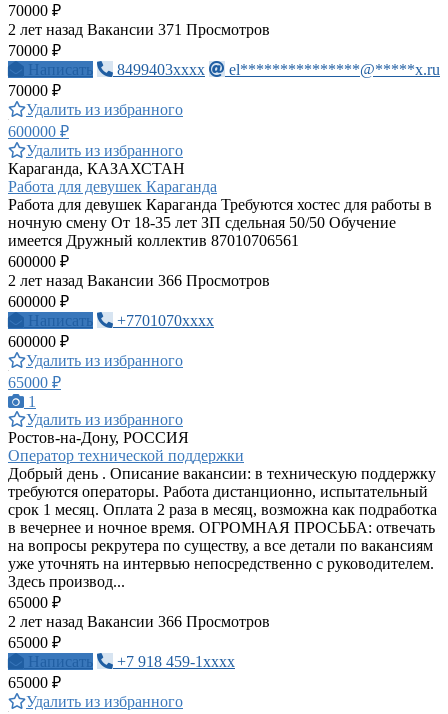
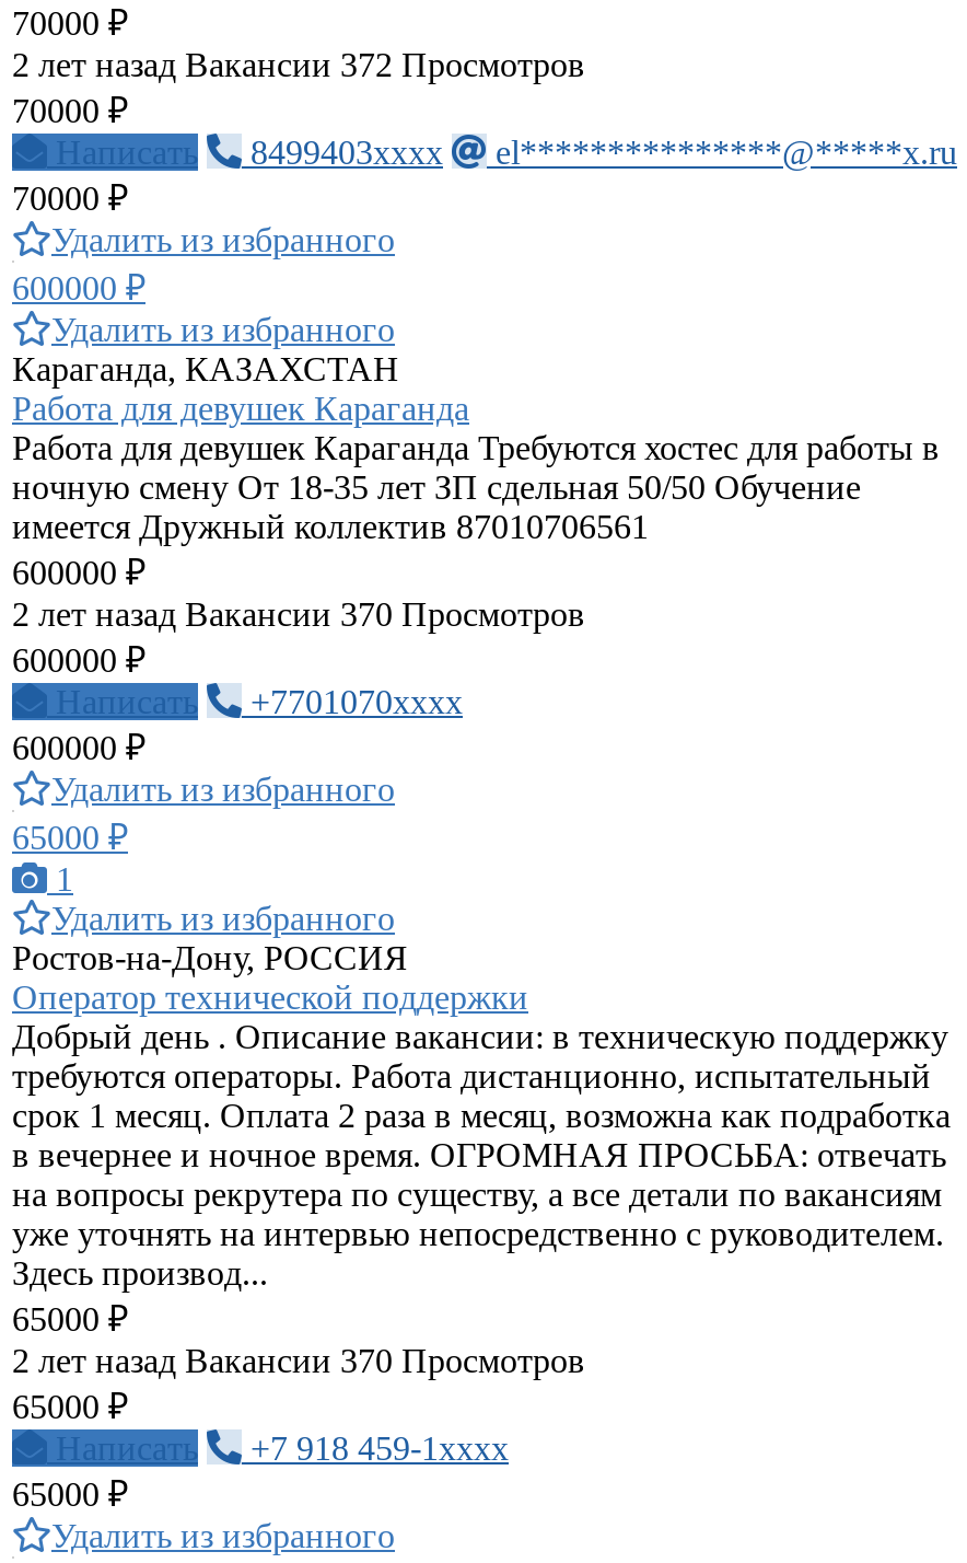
[8,21,270,38] 2 лет назад Вакансии 371 Просмотров -> [12,46,585,83] 2 лет назад Вакансии 372 Просмотров
[8,272,270,289] 2 лет назад Вакансии 366 Просмотров -> [12,595,585,632] 2 лет назад Вакансии 370 Просмотров
[8,613,270,630] 2 лет назад Вакансии 366 Просмотров -> [12,1342,585,1379] 2 лет назад Вакансии 370 Просмотров

